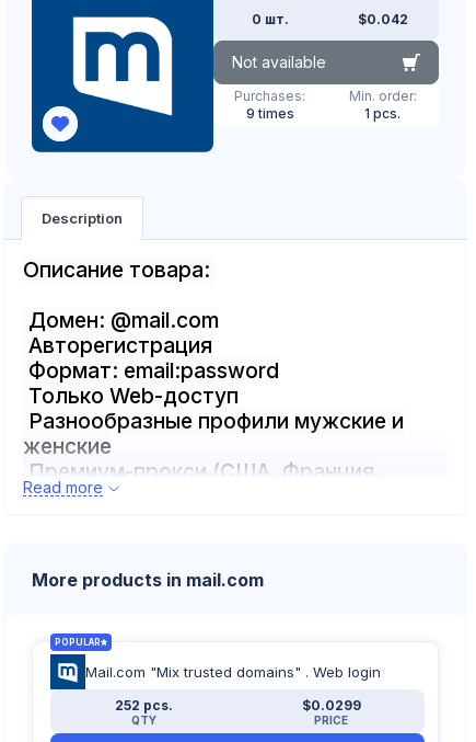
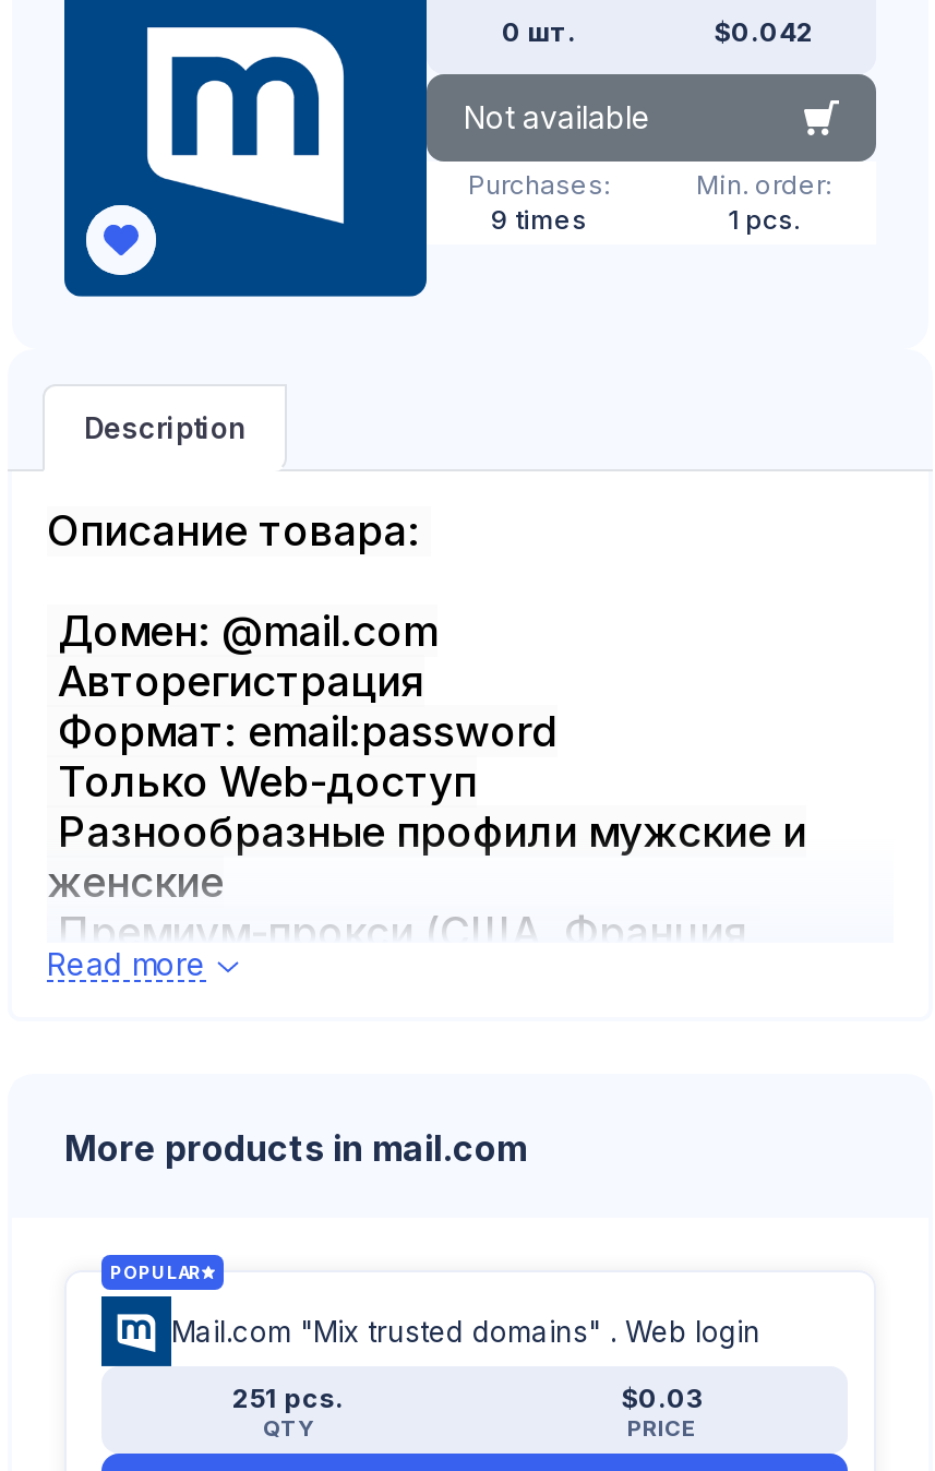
[115,697,173,714] 252 pcs. -> [232,1382,344,1415] 251 pcs.
[301,697,361,714] $0.0299 -> [621,1382,702,1415] $0.03

